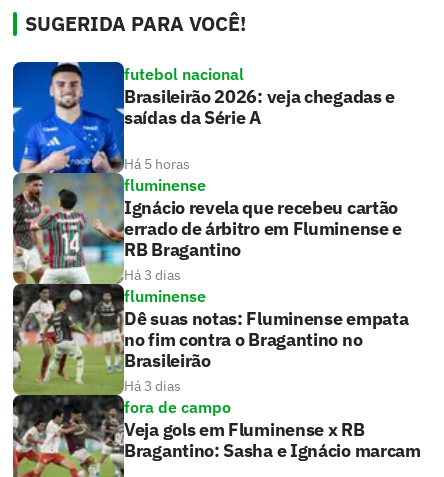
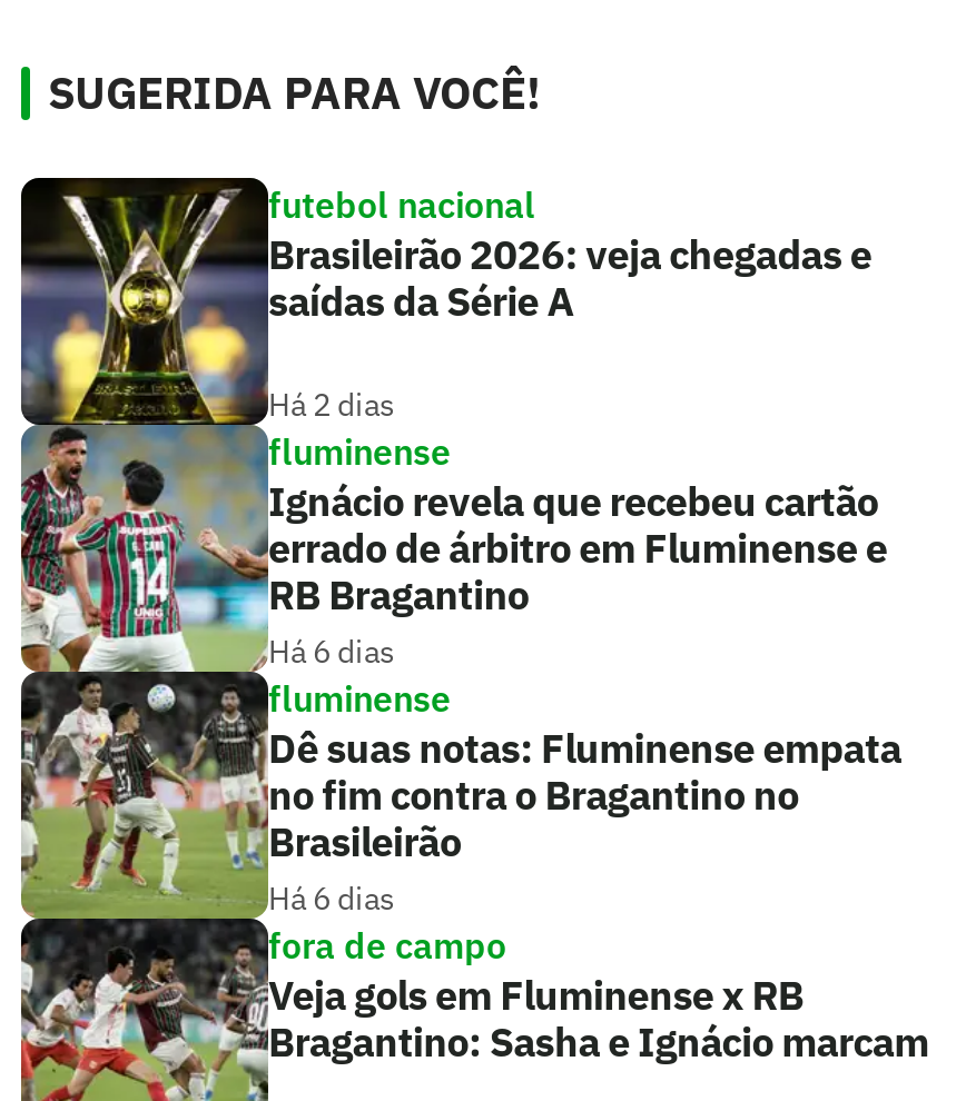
[12,61,190,174] [image] | Há 5 horas -> [19,176,395,427] [image] | Há 2 dias
[124,266,181,284] Há 3 dias -> [268,631,395,671] Há 6 dias
[124,377,181,395] Há 3 dias -> [268,878,395,918] Há 6 dias

